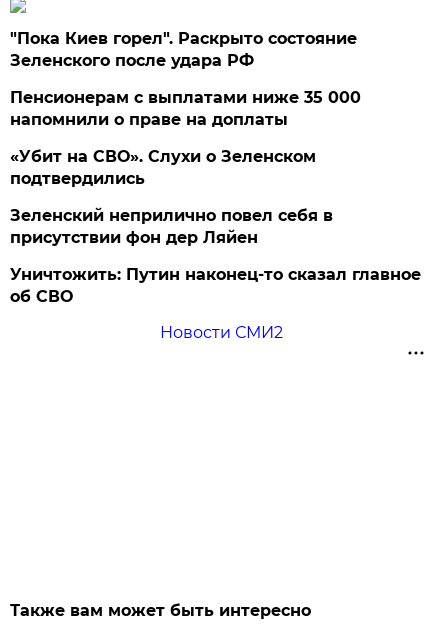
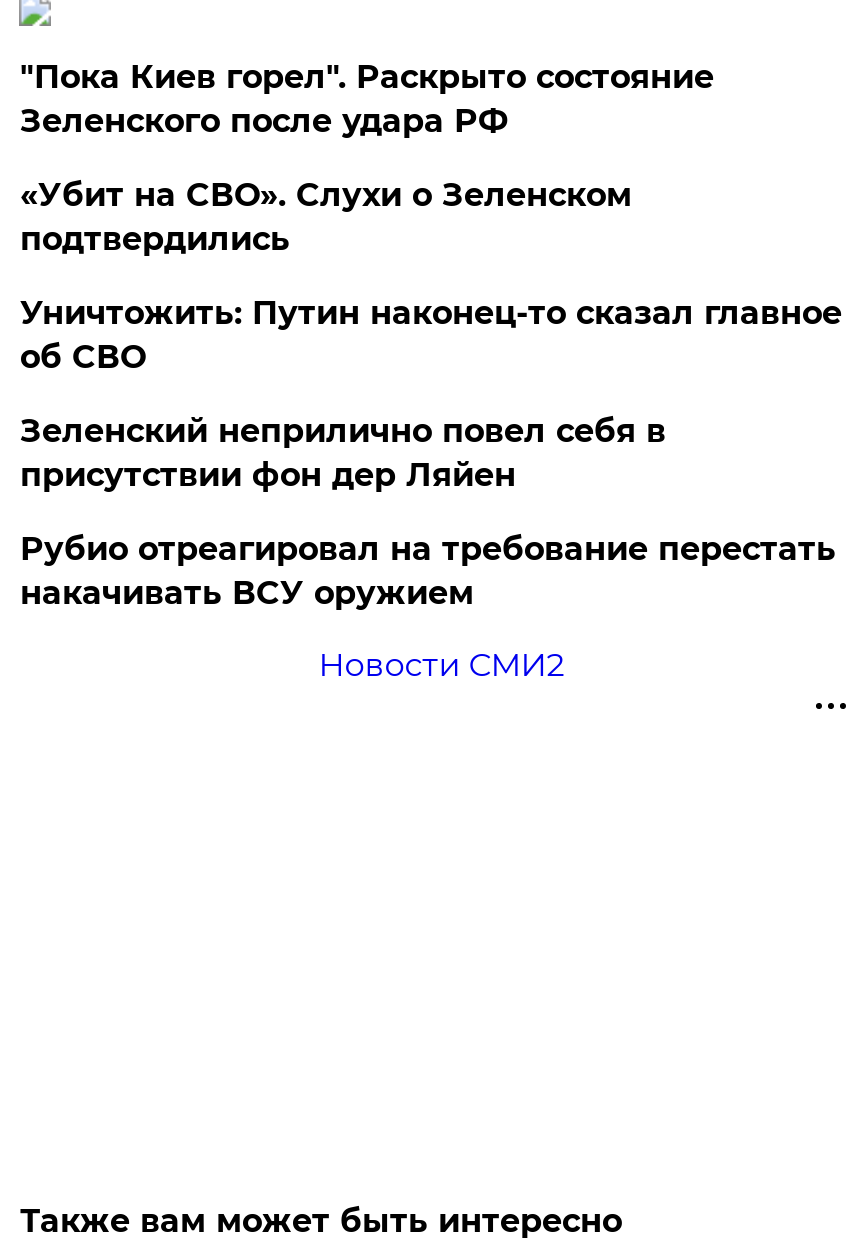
[10,88,361,129] Пенсионерам с выплатами ниже 35 000 | напомнили о праве на доплаты -> none
moved [10,147,316,188] -> [20,176,632,258]: «Убит на СВО». Слухи о Зеленском | подтвердились
none -> [20,530,836,612] Рубио отреагировал на требование перестать | накачивать ВСУ оружием
moved [10,265,421,306] -> [20,294,842,376]: Уничтожить: Путин наконец-то сказал главное | об СВО

